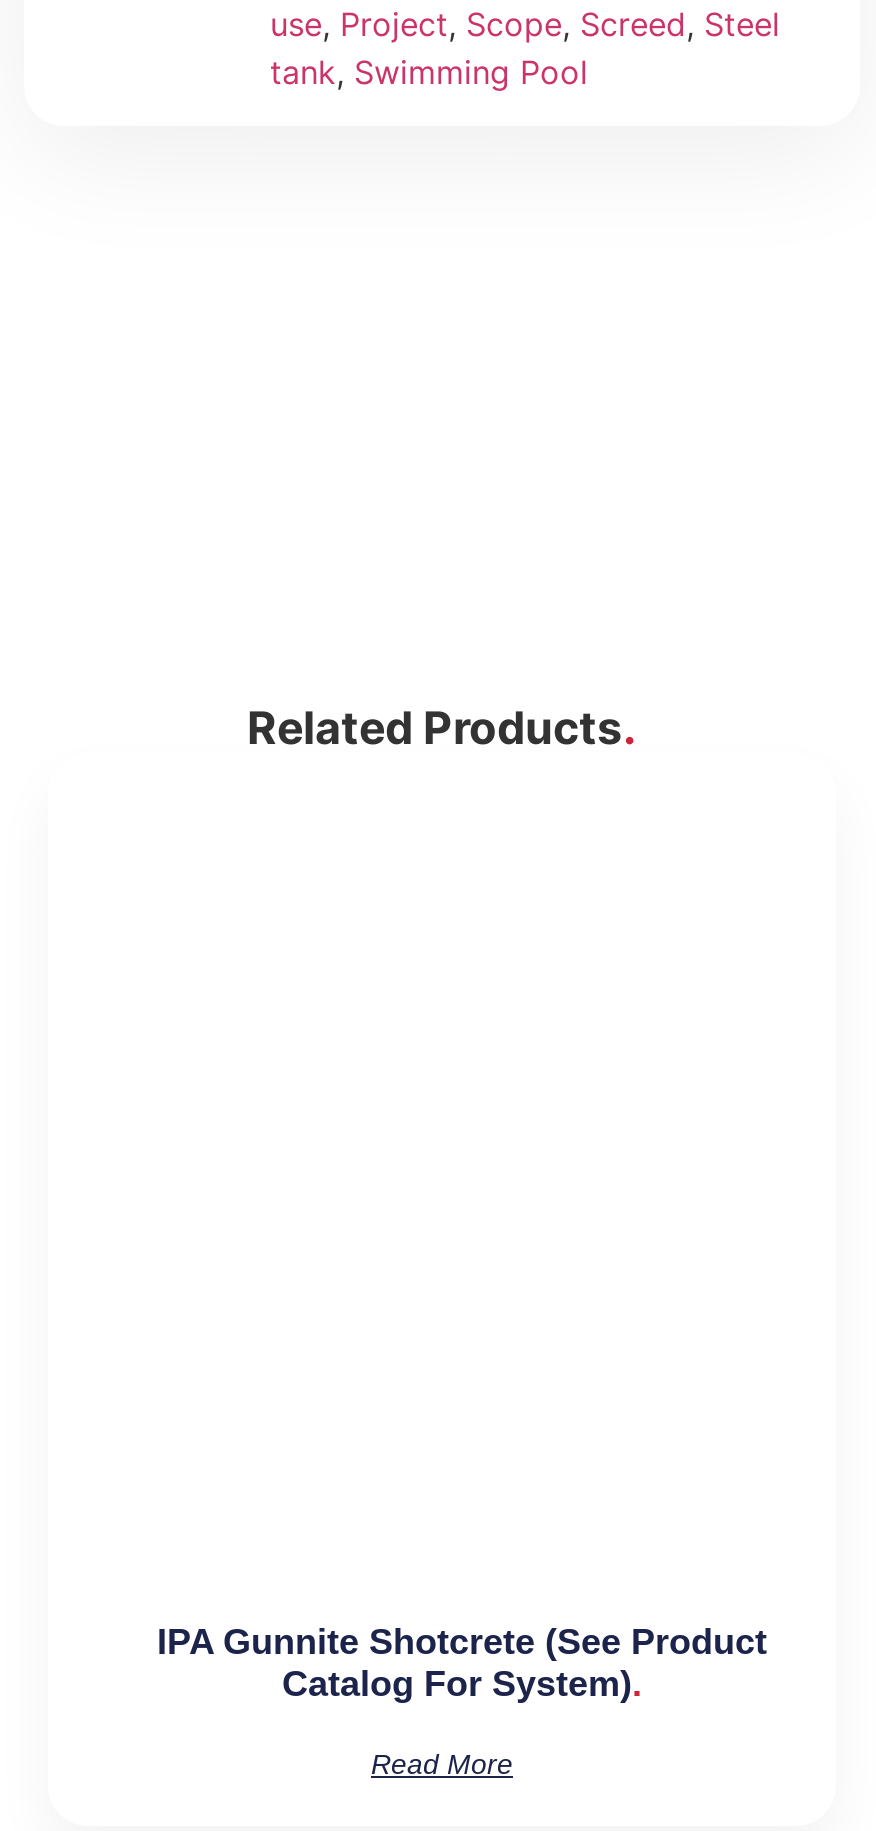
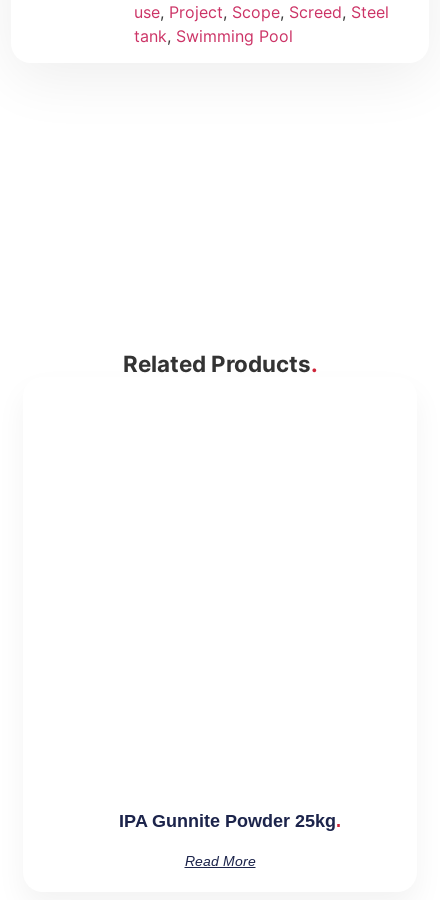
[157,1621,767,1703] IPA Gunnite Shotcrete (see Product | Catalog For System) -> [119,810,336,830] IPA Gunnite Powder 25kg

